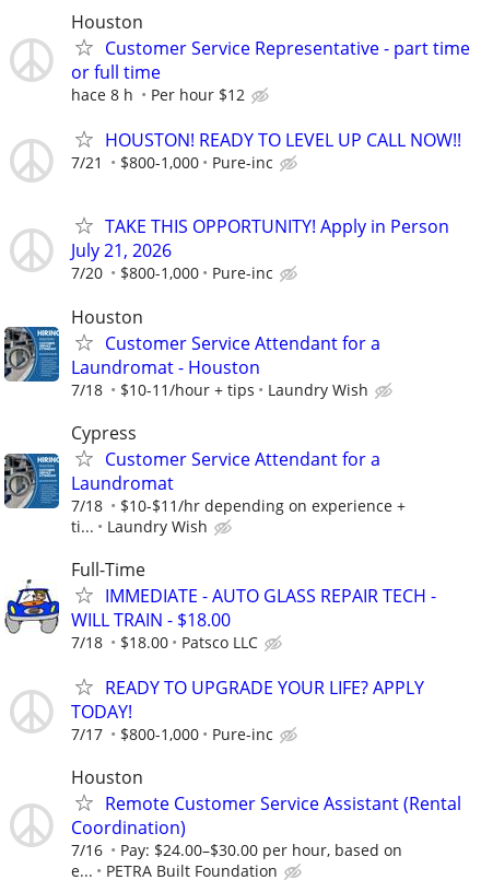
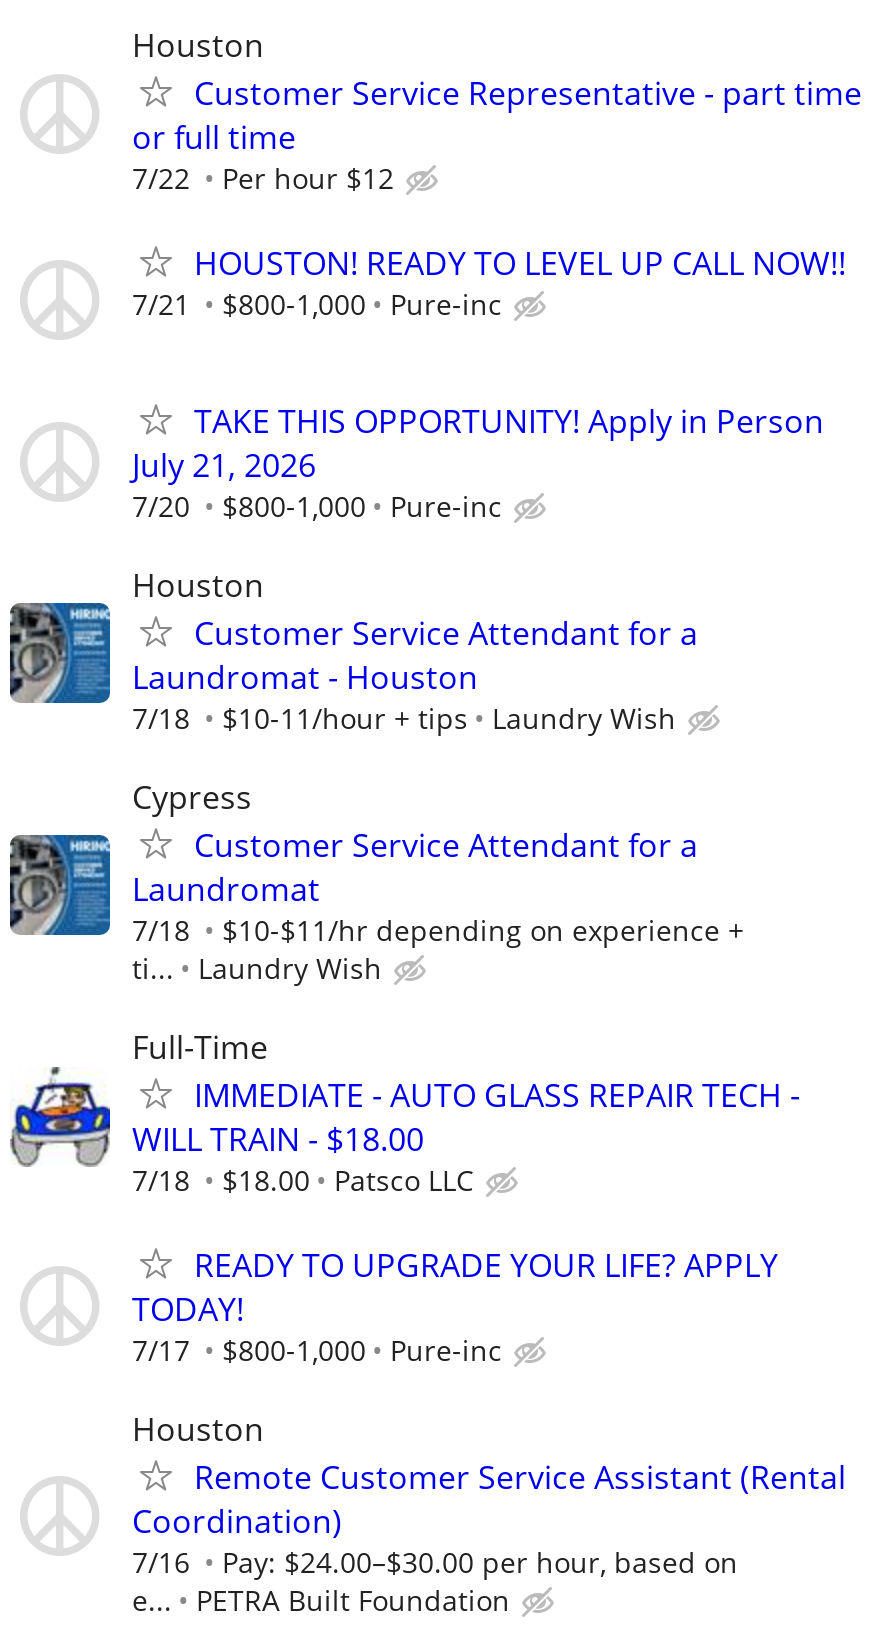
[71,84,245,105] hace 8 h Per hour $12 -> [132,160,394,198] 7/22 Per hour $12

